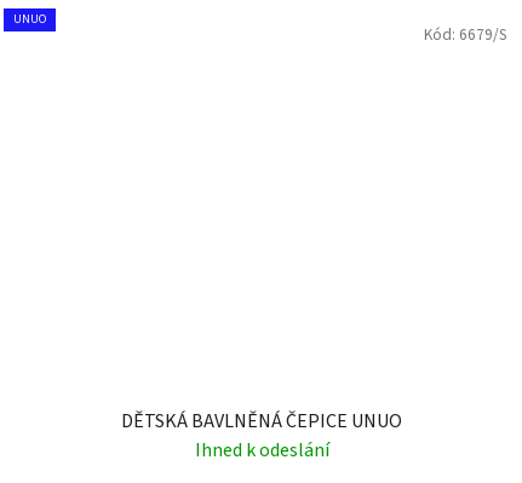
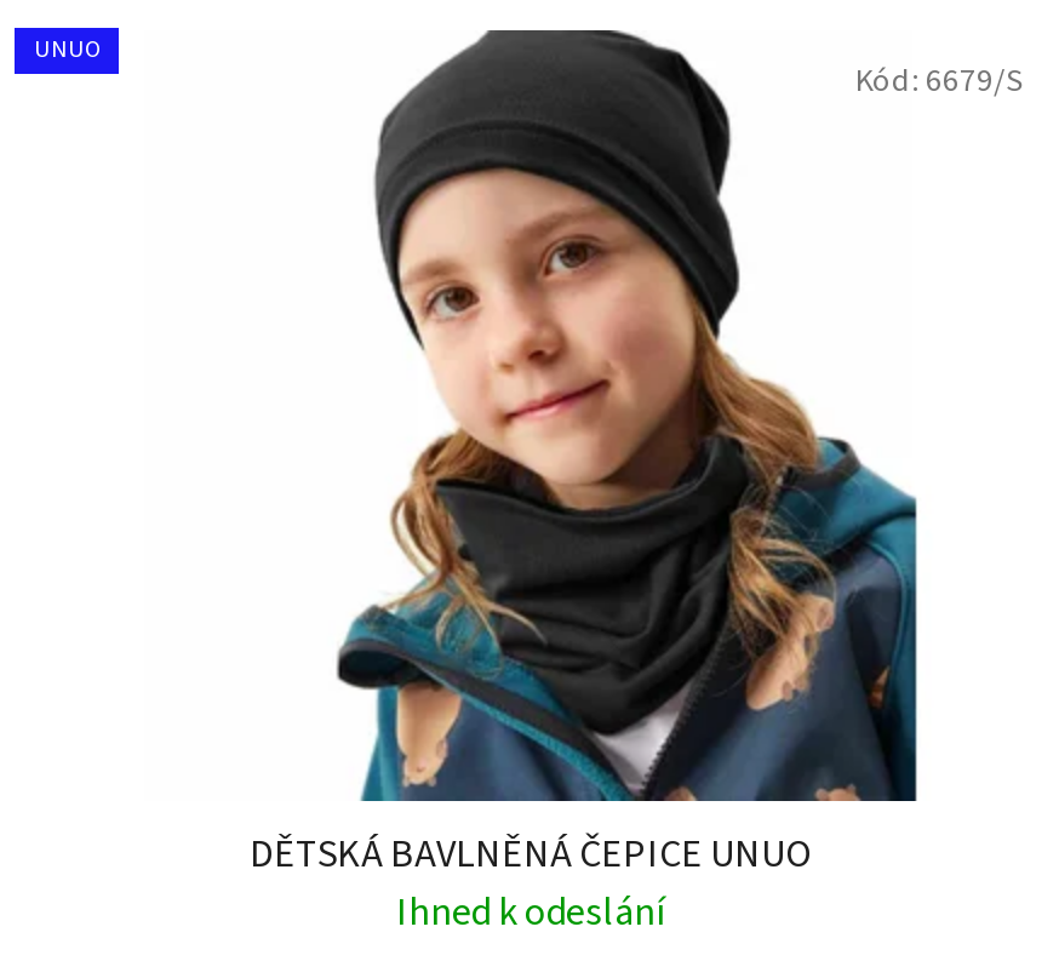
none -> [334,28,918,803] [image]

